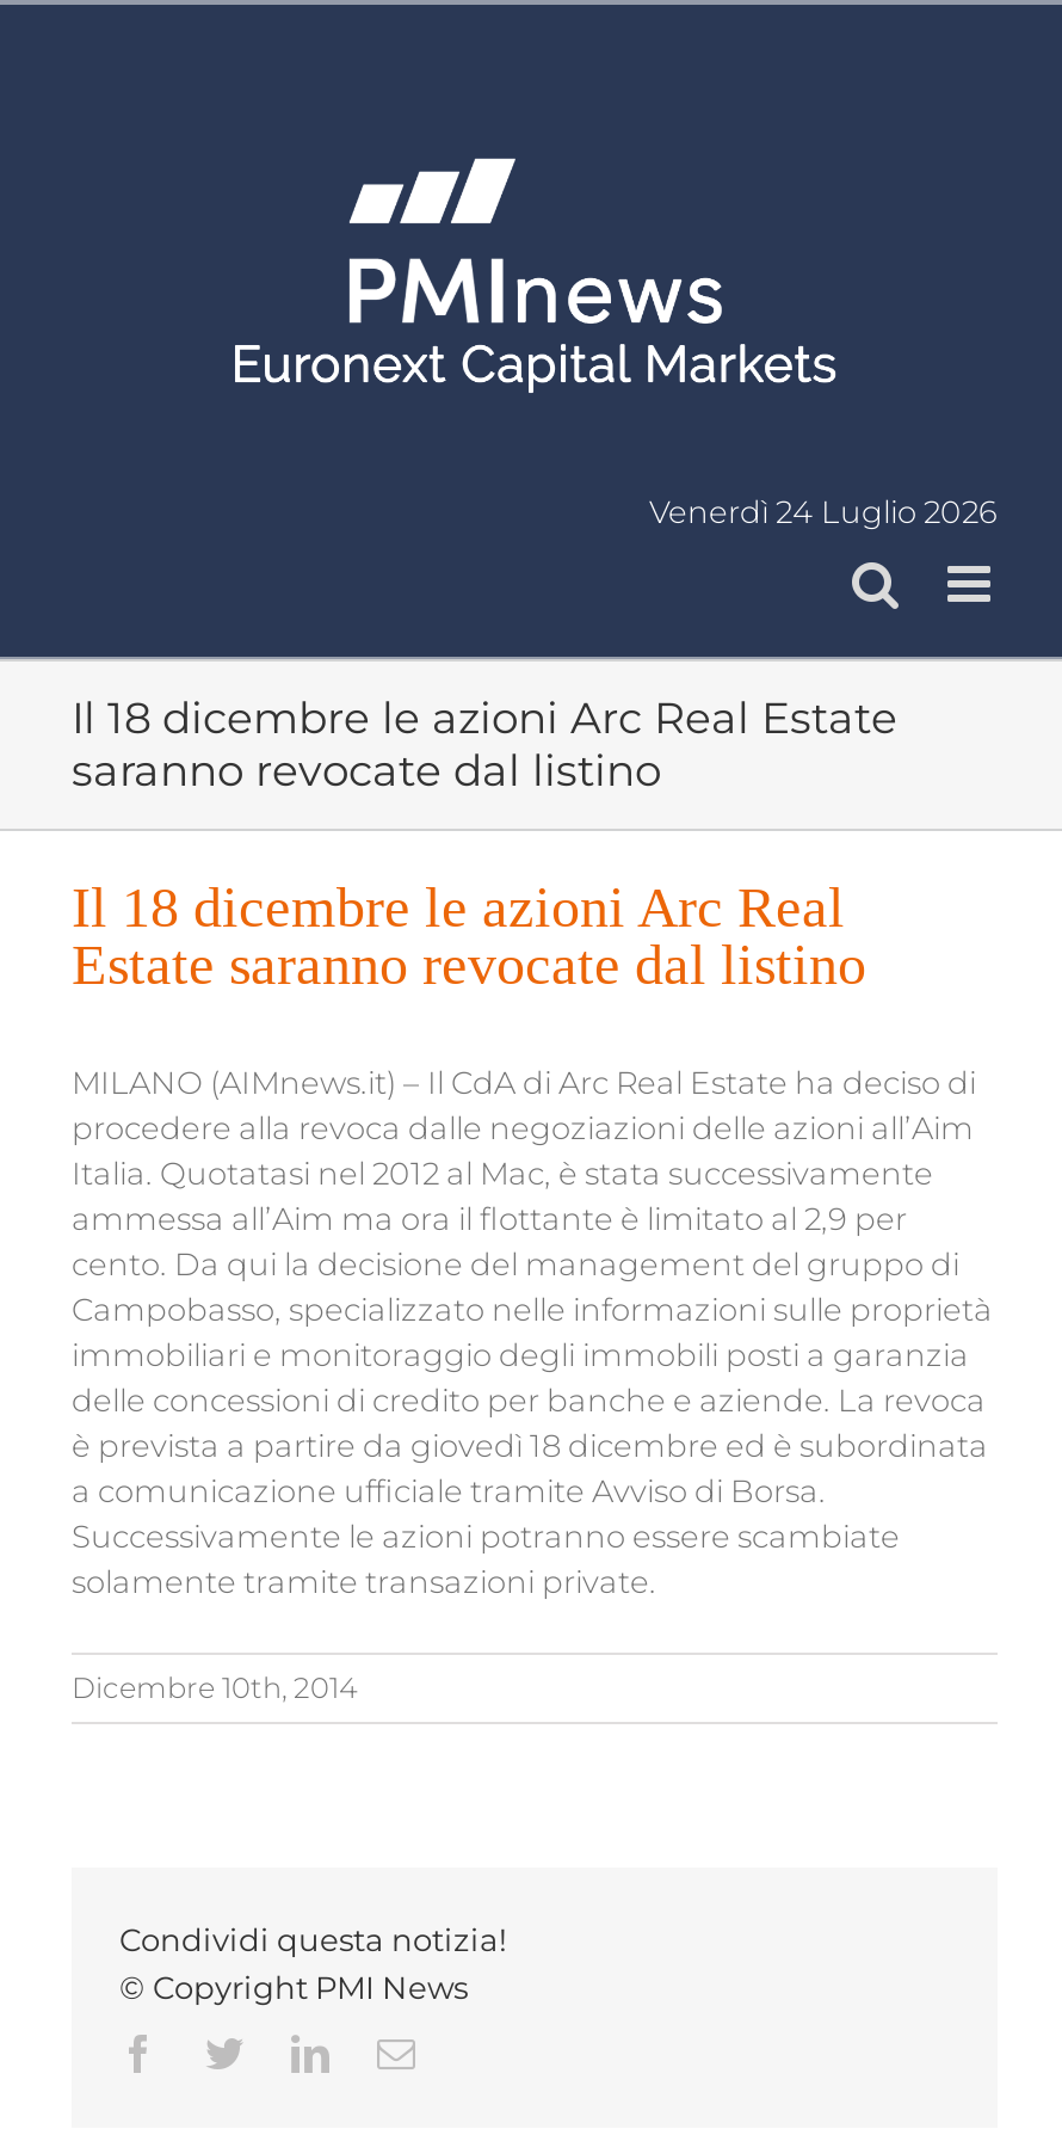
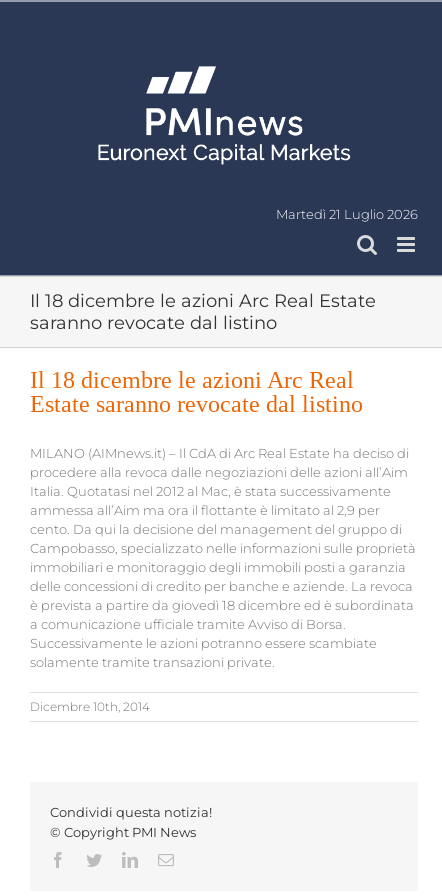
[649,494,998,530] Venerdì 24 Luglio 2026 -> [276,207,418,222] Martedì 21 Luglio 2026

